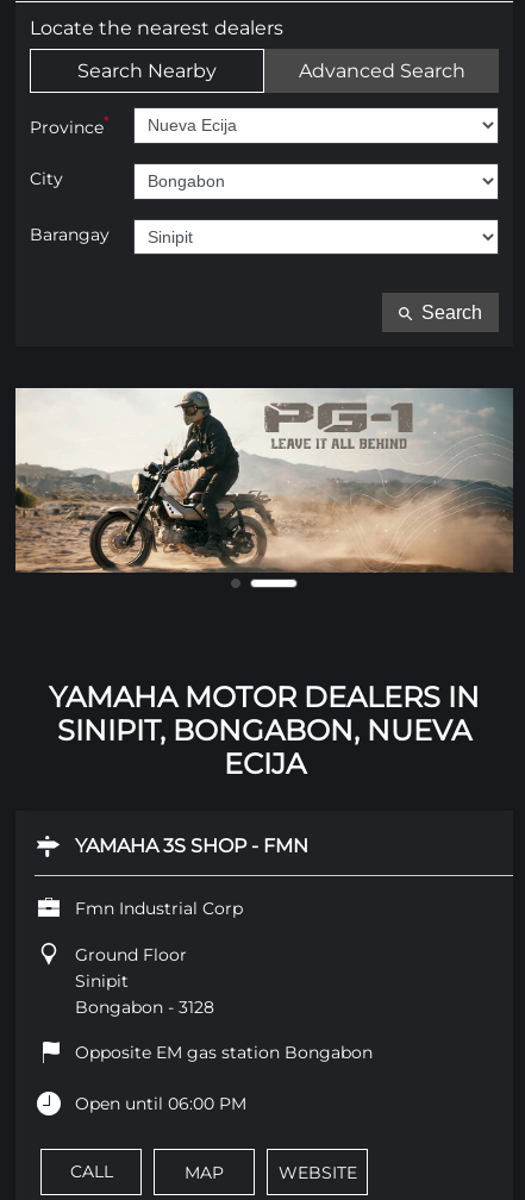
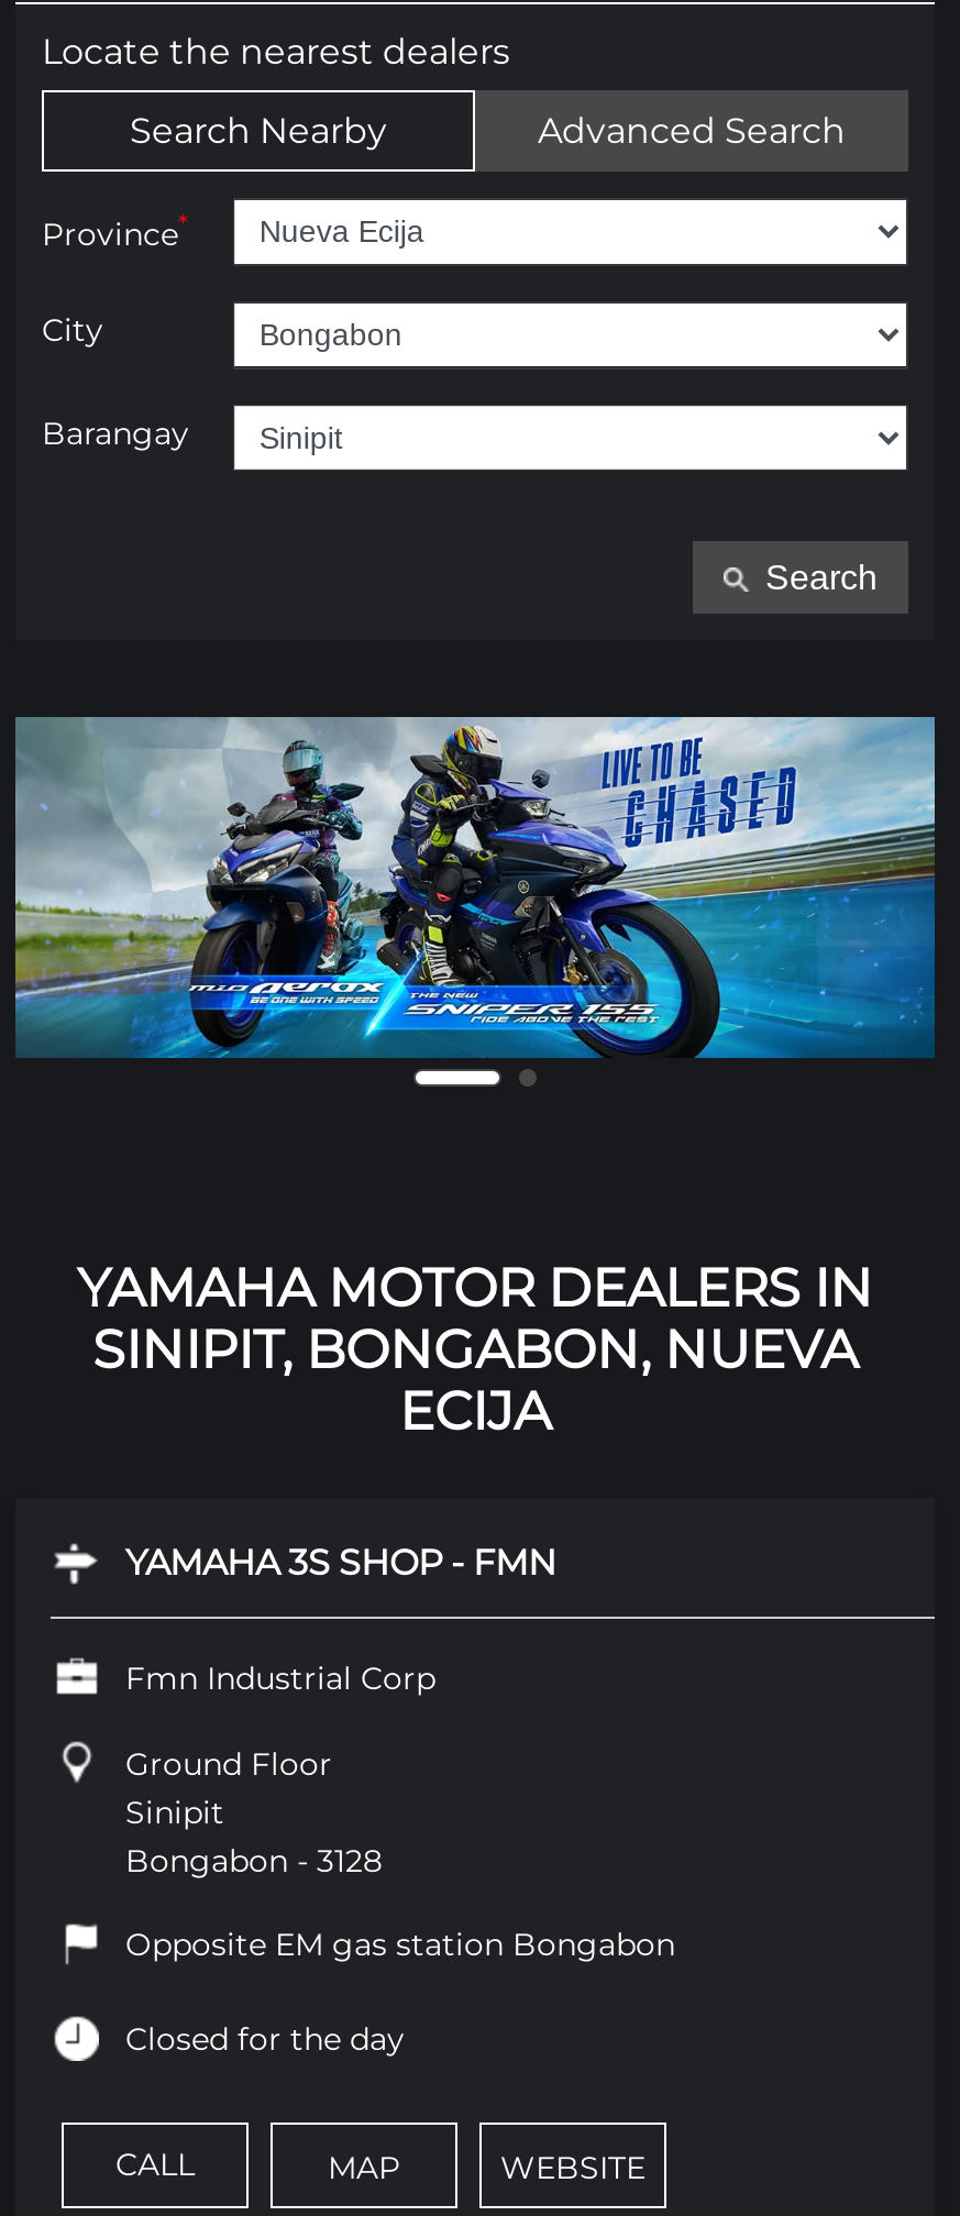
[14,387,514,588] [image] -> [13,715,935,1087] [image]
[75,1092,246,1114] Open until 06:00 PM -> [125,2018,405,2058] Closed for the day

